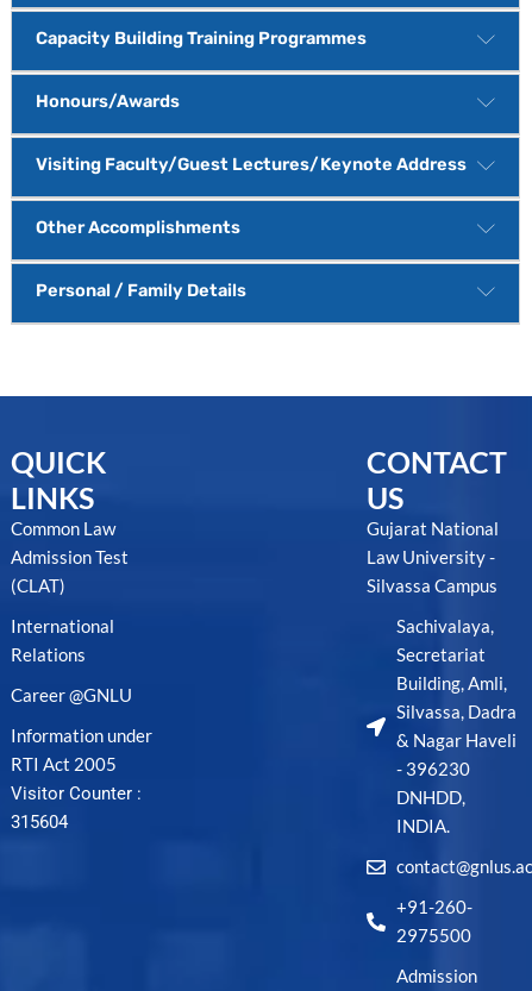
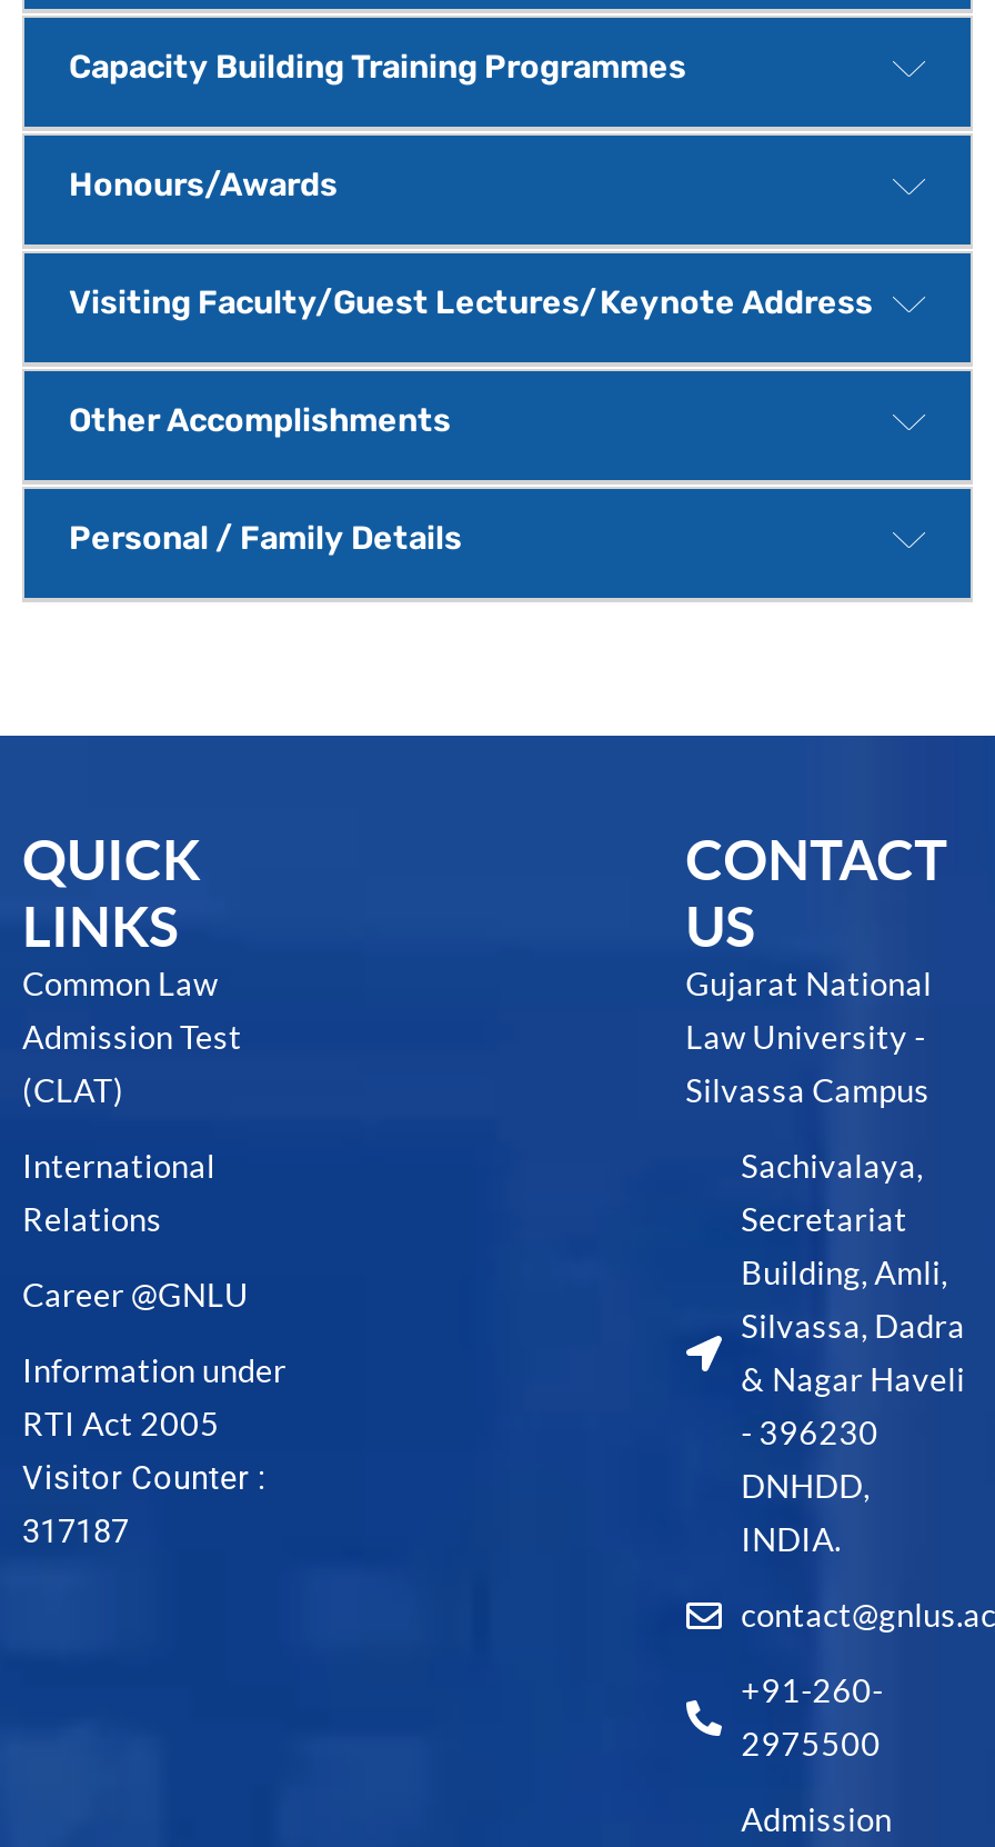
[11,811,68,833] 315604 -> [22,1511,129,1551] 317187

